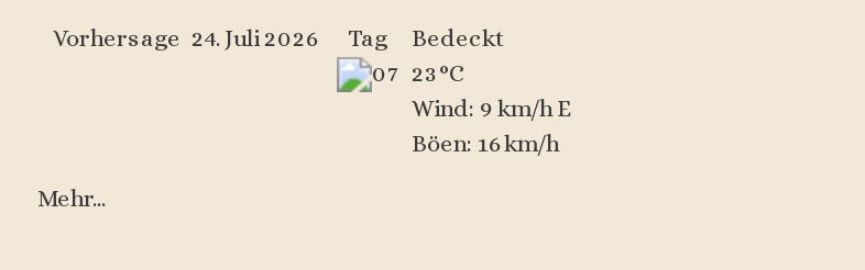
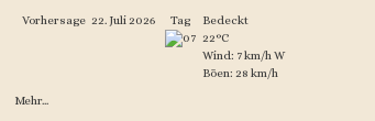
[53,23,317,52] Vorhersage 24. Juli 2026 -> [22,13,155,27] Vorhersage 22. Juli 2026
[412,59,572,157] 23°C | Wind: 9 km/h E | Böen: 16 km/h -> [202,30,285,80] 22°C | Wind: 7 km/h W | Böen: 28 km/h

